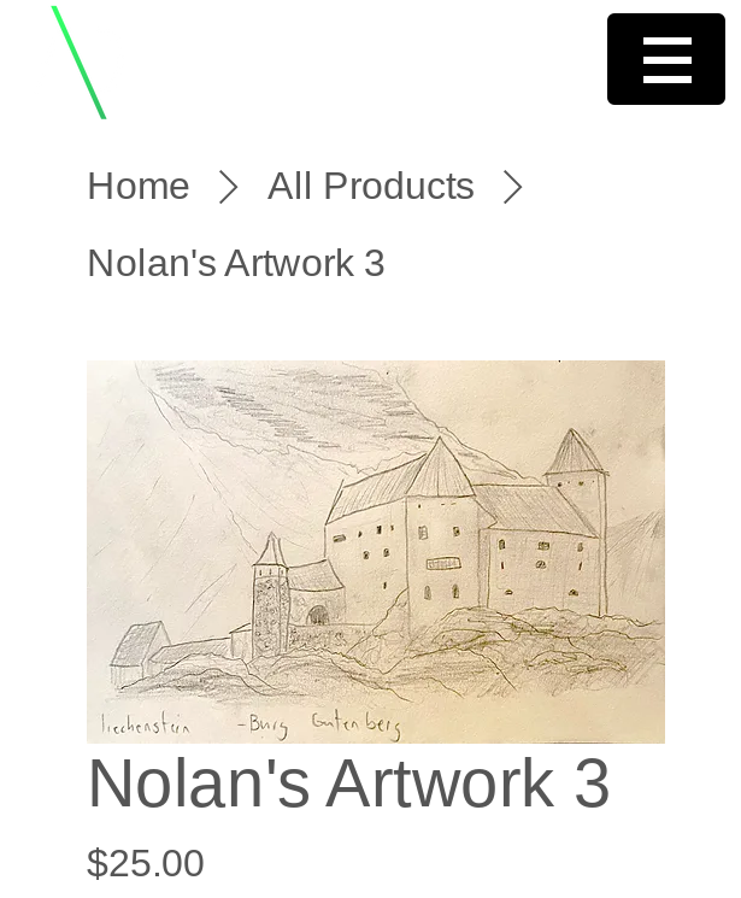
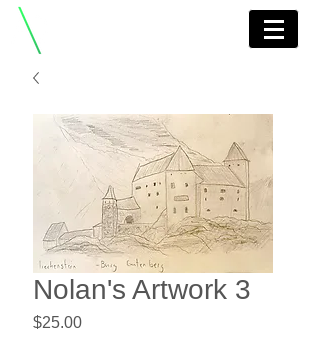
[87,165,475,283] Home | All Products | Nolan's Artwork 3 -> none

